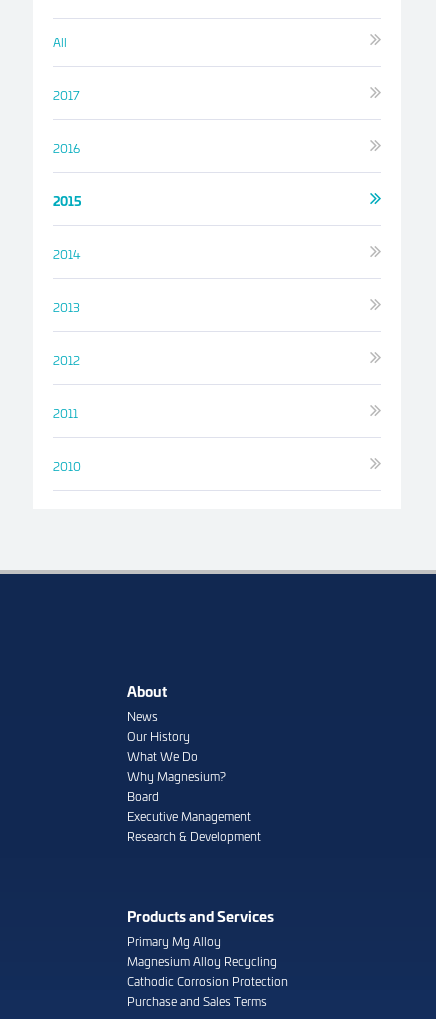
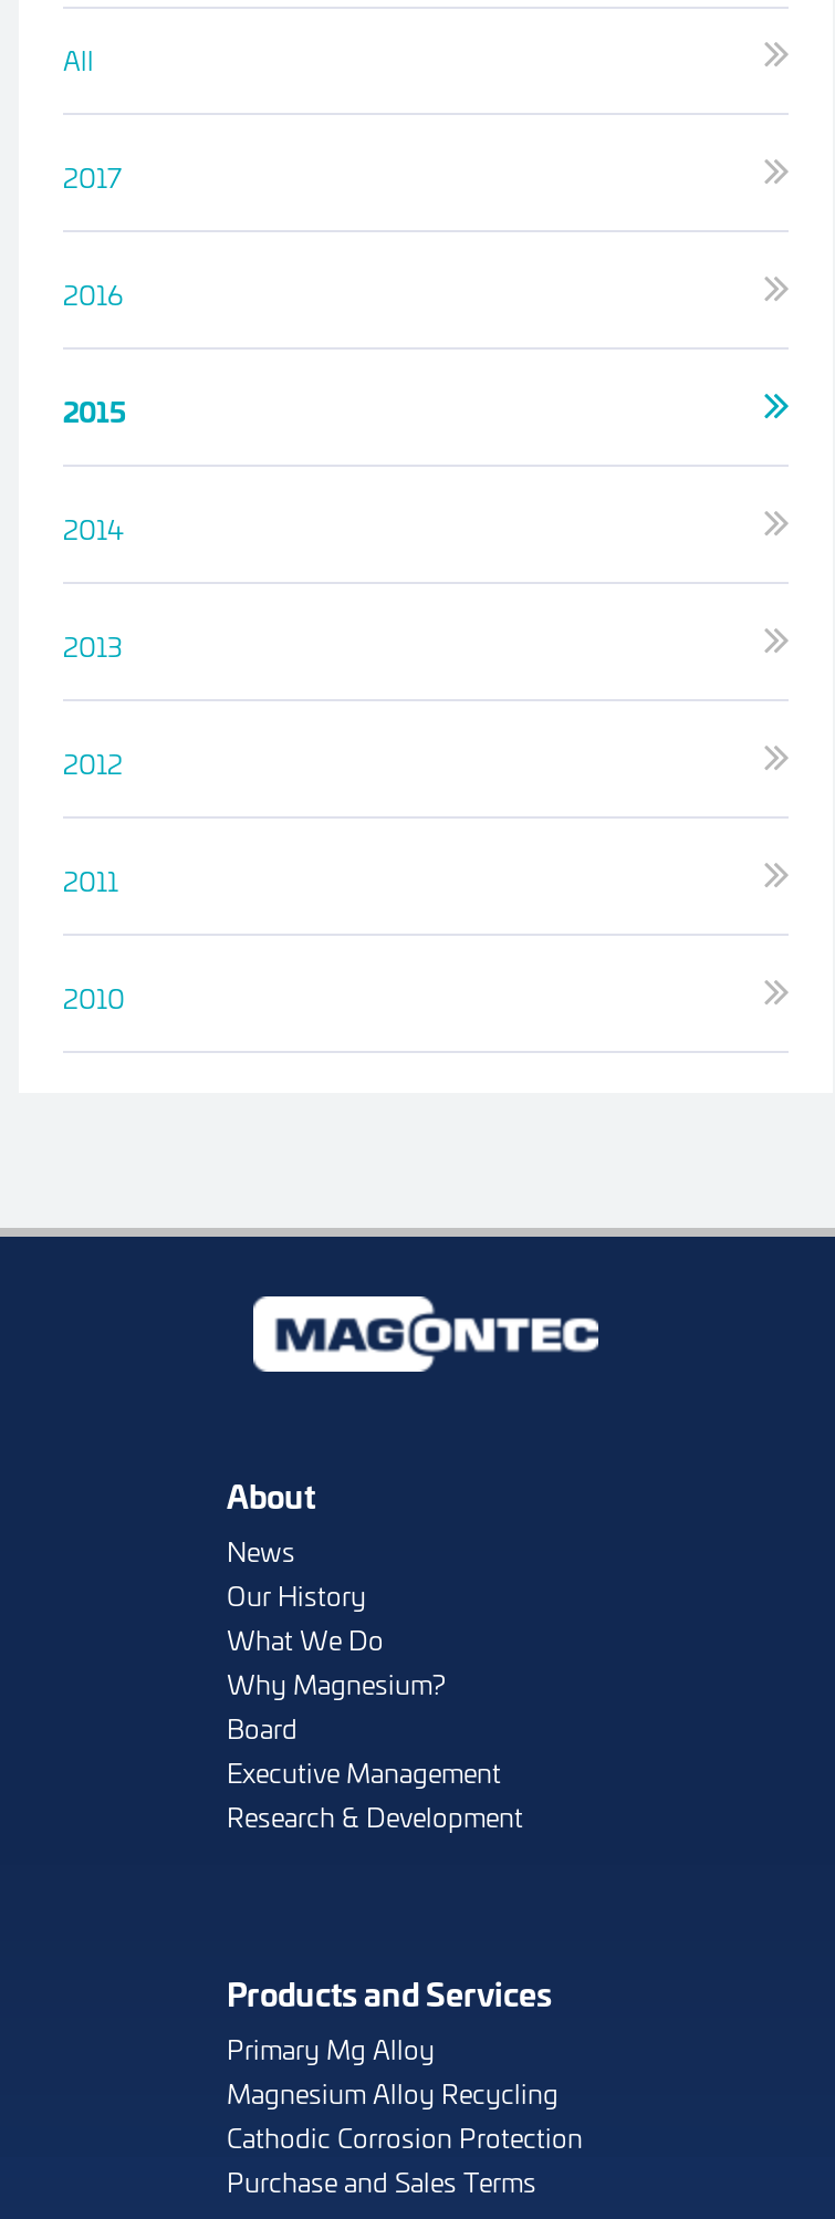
none -> [251,1294,601,1374] [image]

